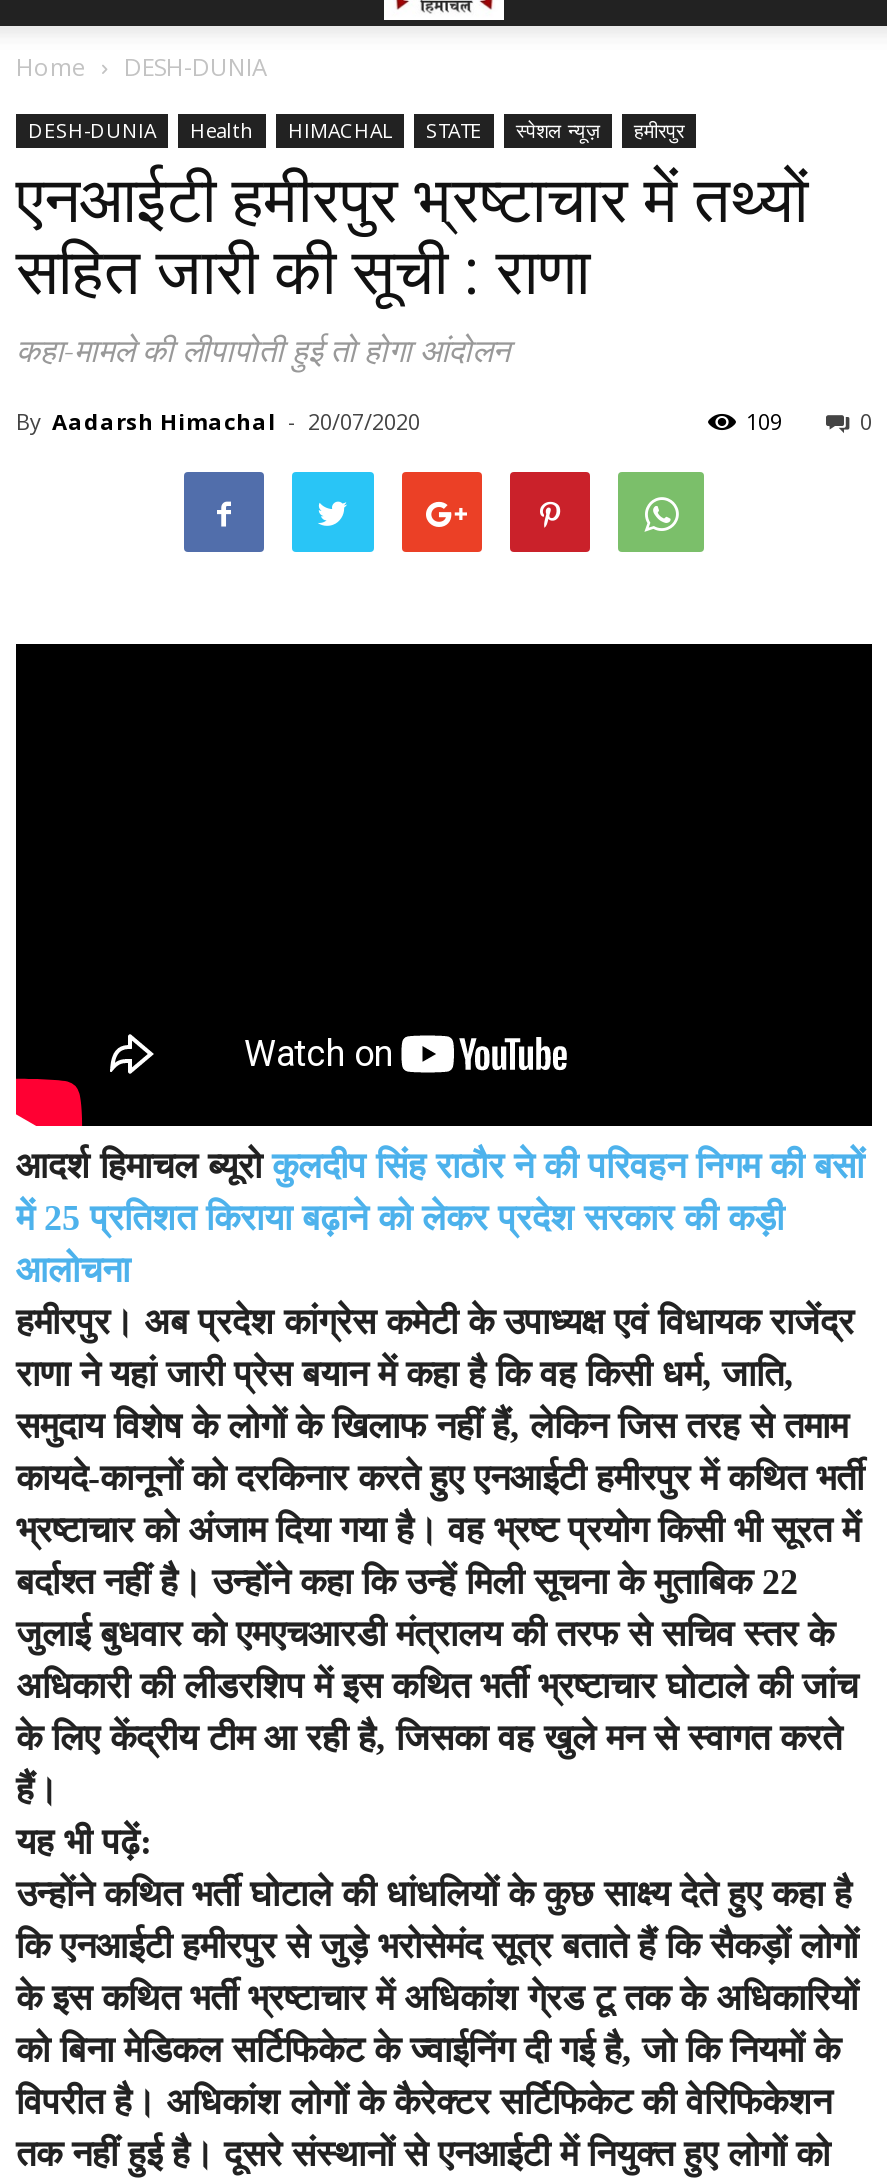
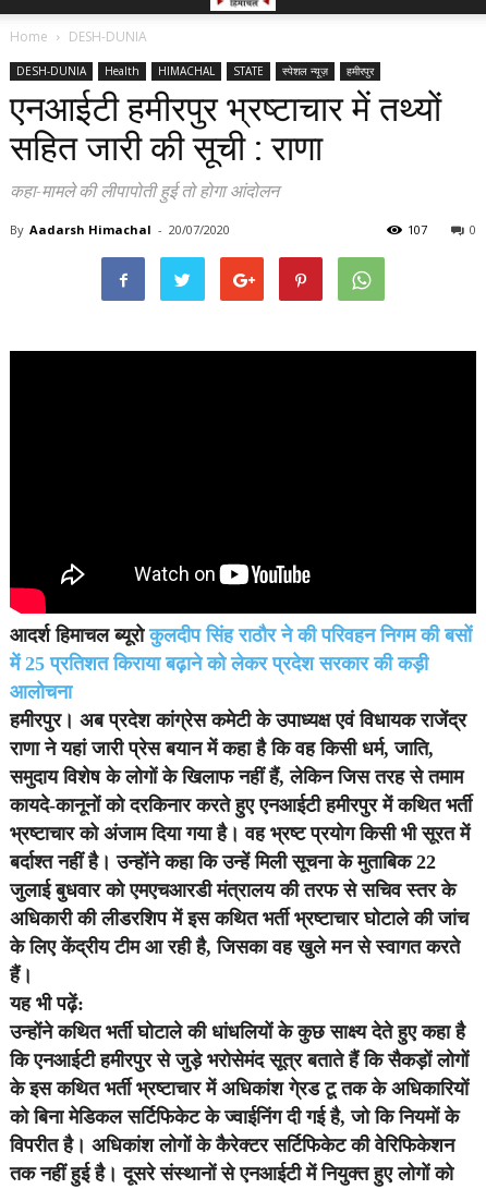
[746,406,782,436] 109 -> [408,221,427,238] 107

